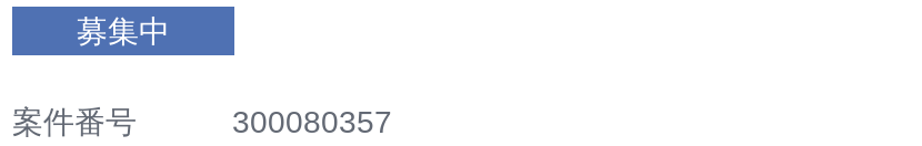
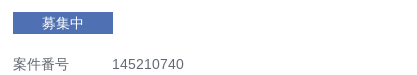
[232,104,392,139] 300080357 -> [112,56,184,72] 145210740

